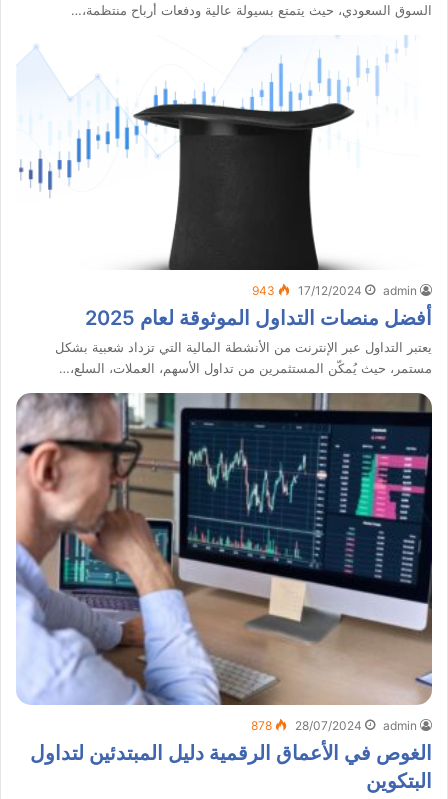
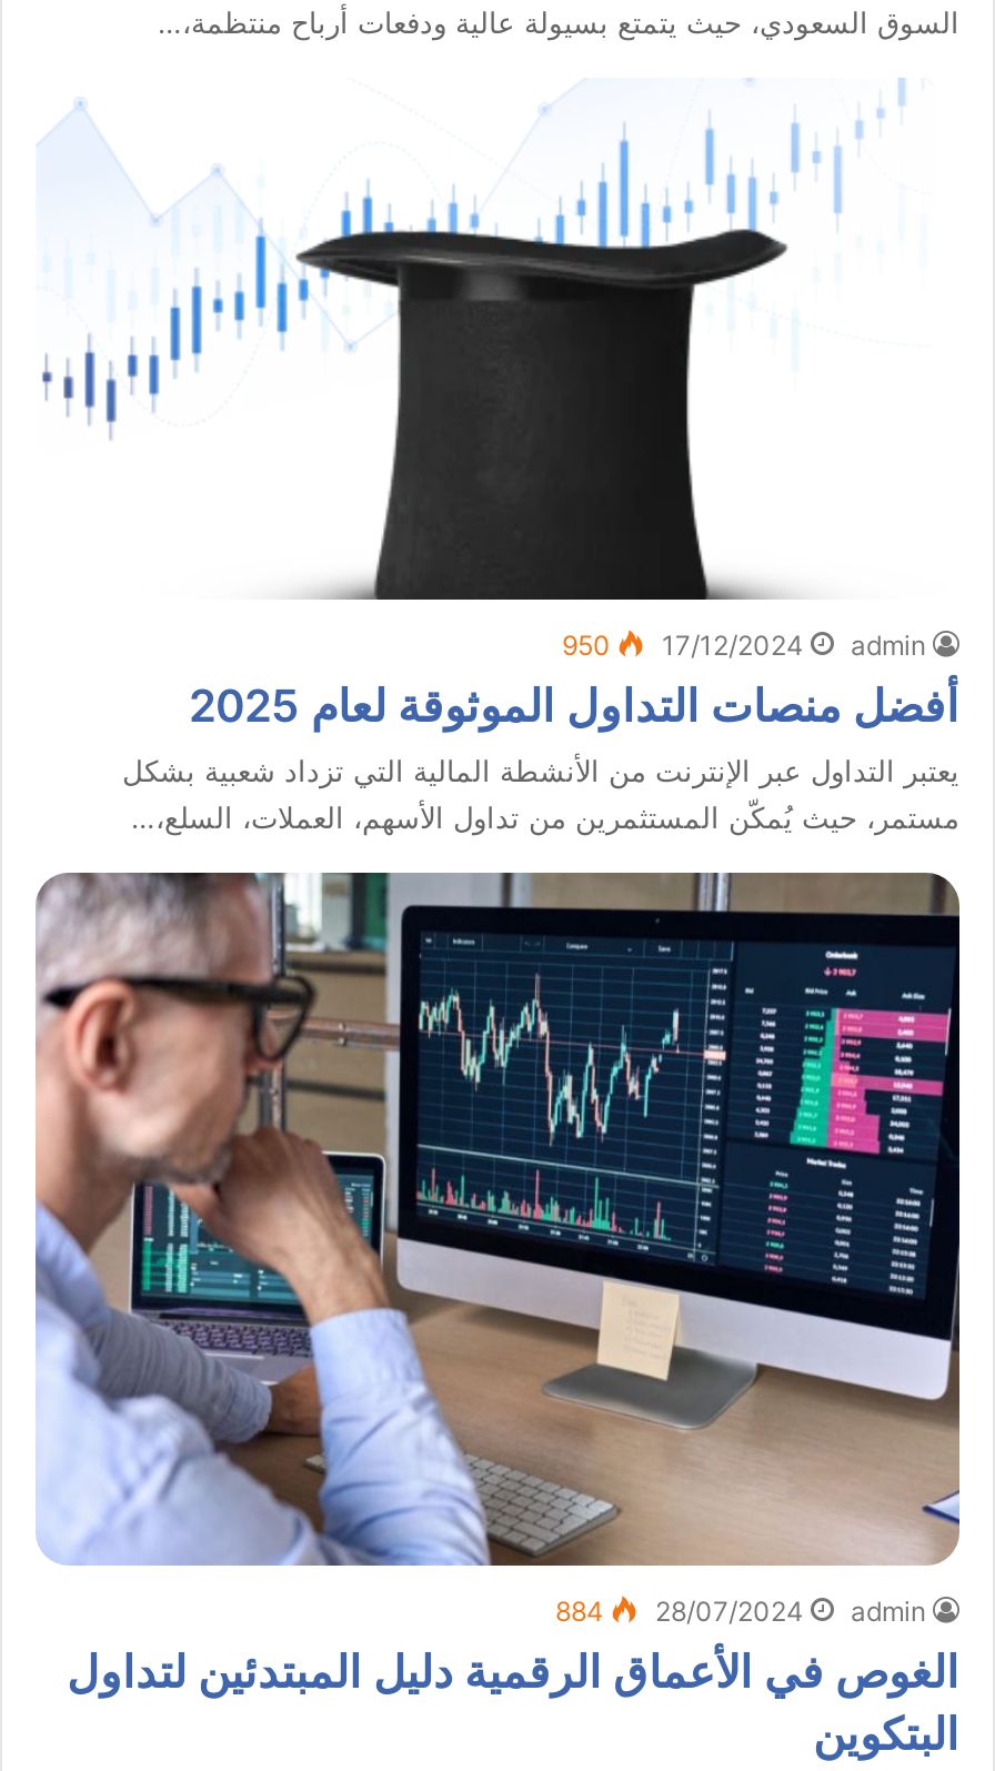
[252,283,417,298] 943 17/12/2024 admin -> [562,628,926,661] 950 17/12/2024 admin
[251,718,417,733] 878 28/07/2024 admin -> [555,1593,926,1627] 884 28/07/2024 admin

